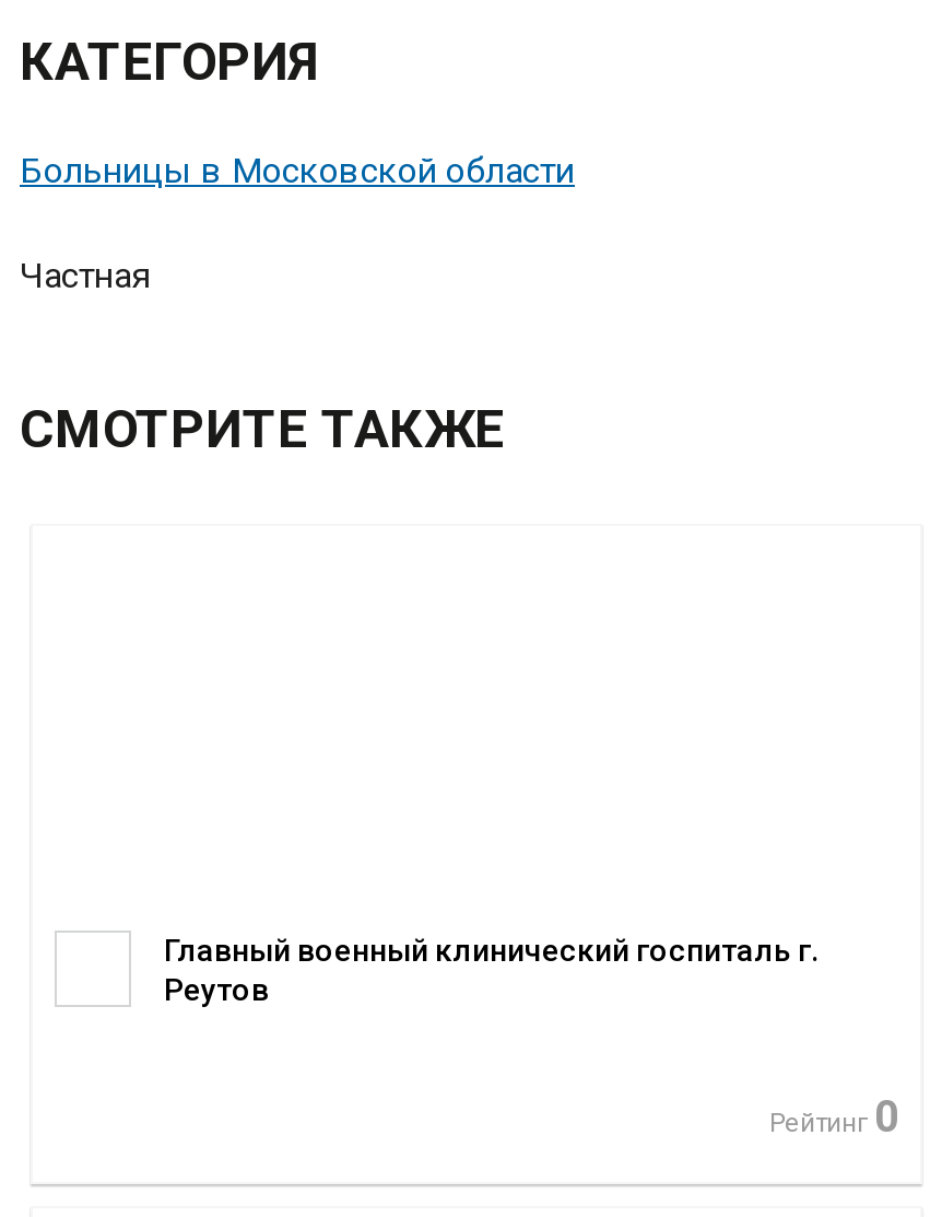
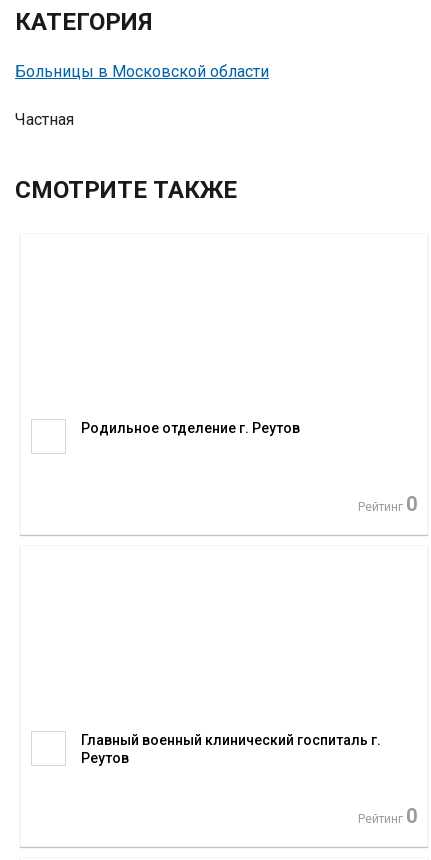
none -> [81,420,417,516] Родильное отделение г. Реутов | Рейтинг0

